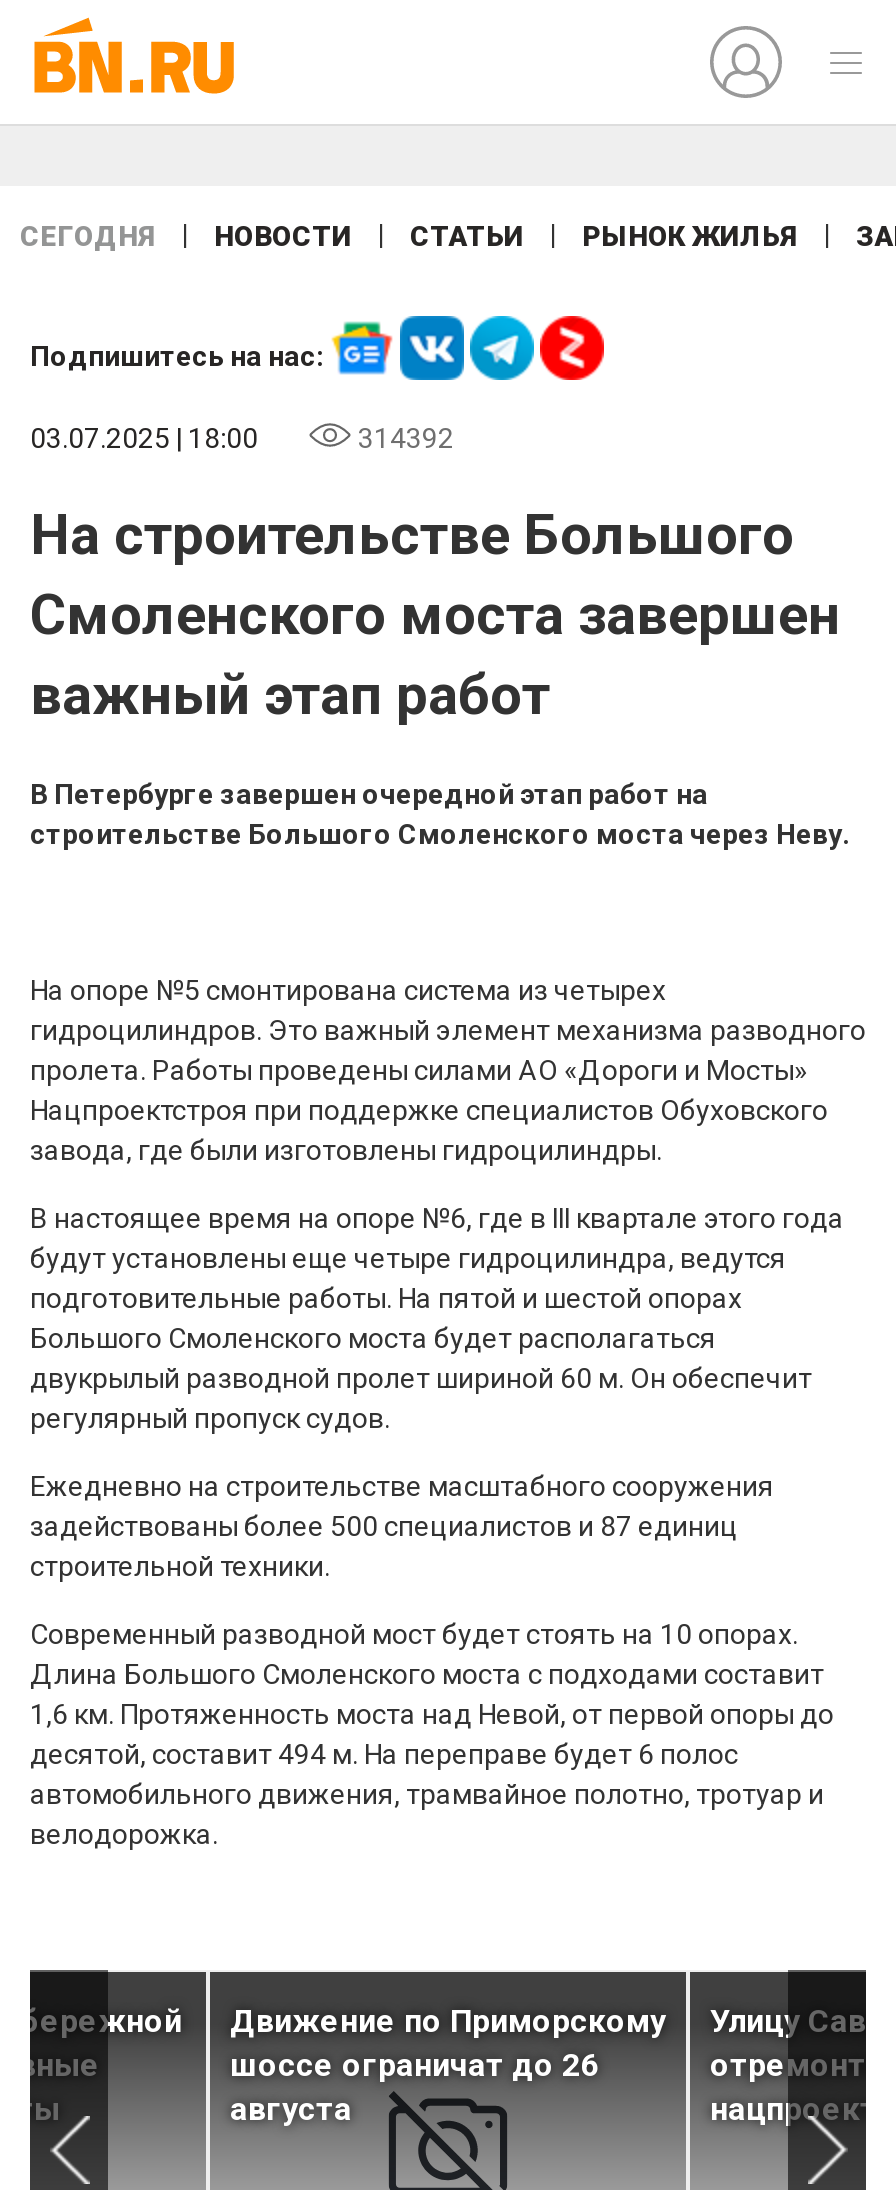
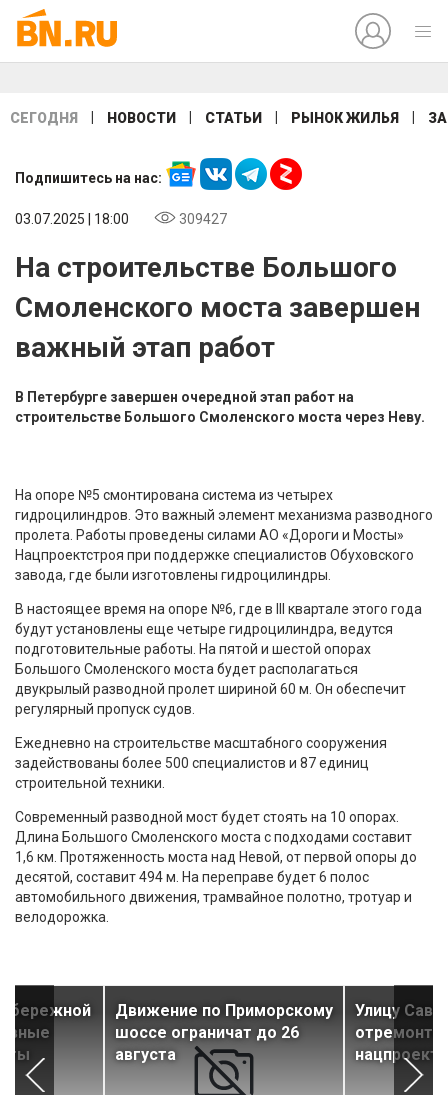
[358,422,454,454] 314392 -> [179,211,227,227] 309427

